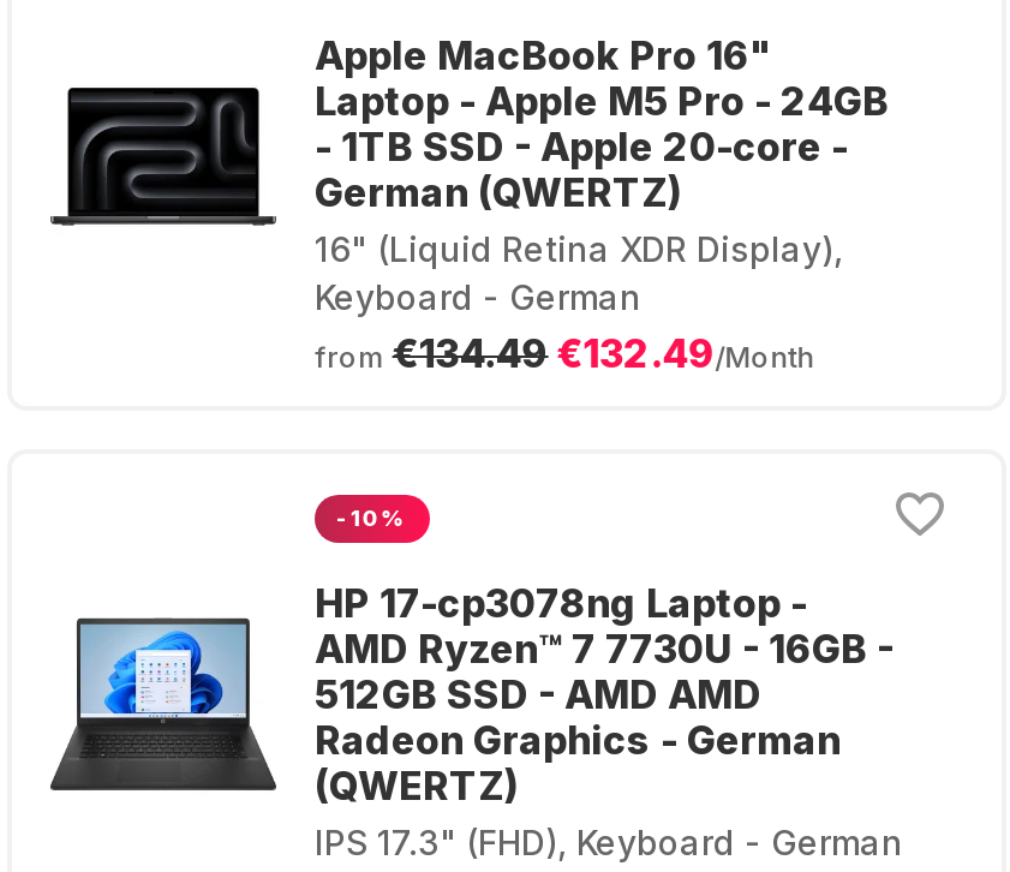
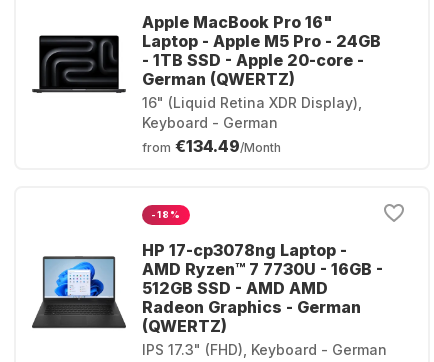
[315,329,813,377] from €134.49 €132.49/Month -> [142,136,281,156] from €134.49/Month
[336,504,407,531] -10% -> [151,209,181,220] -18%

